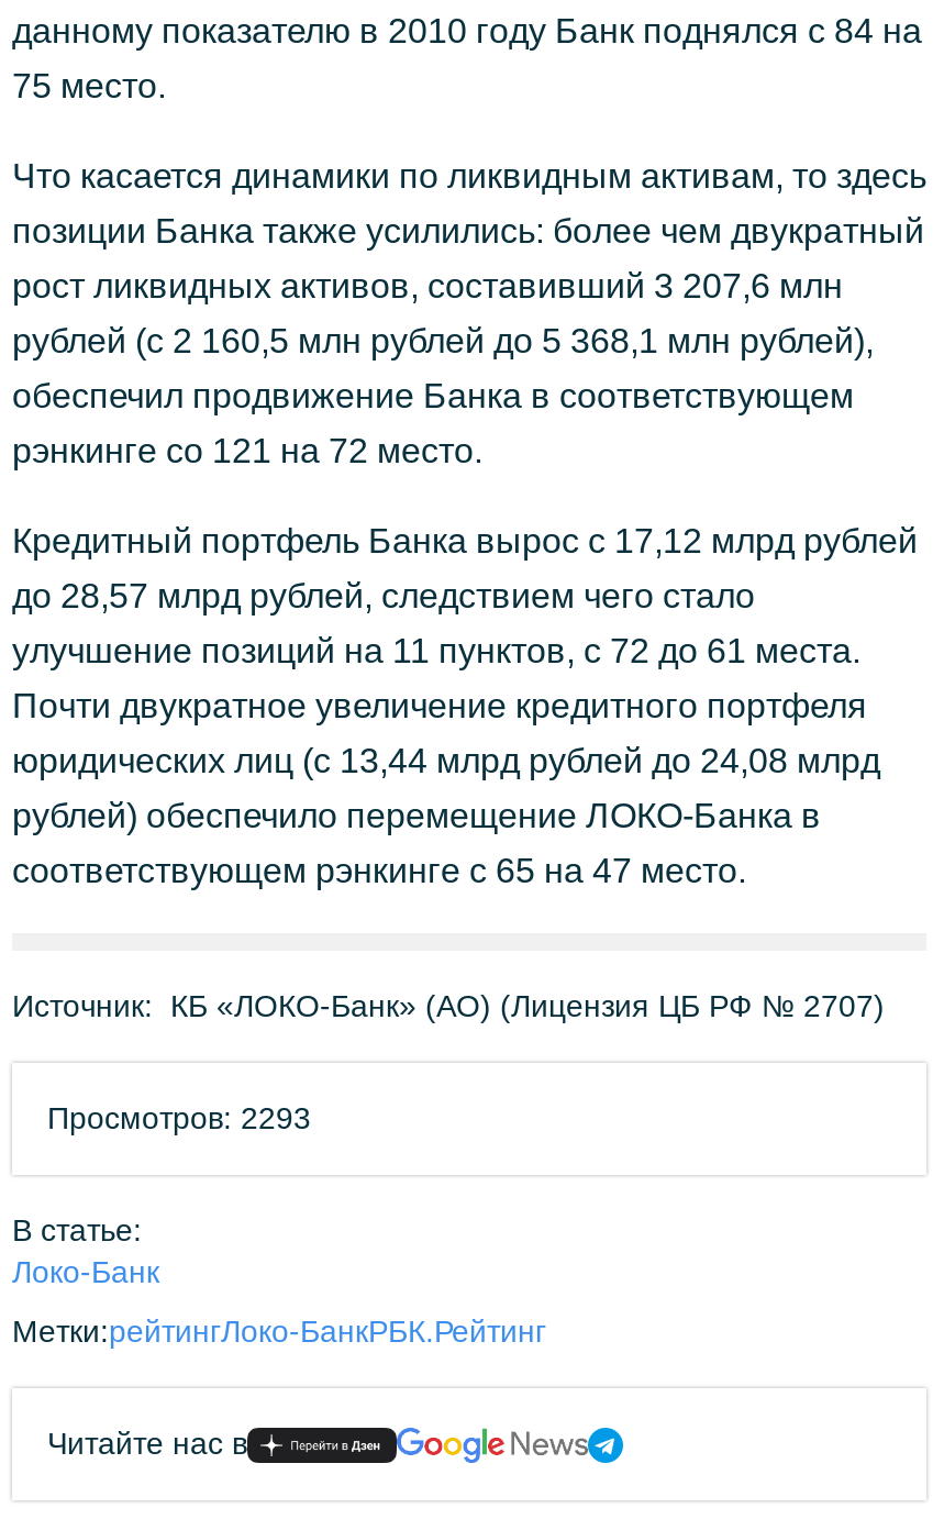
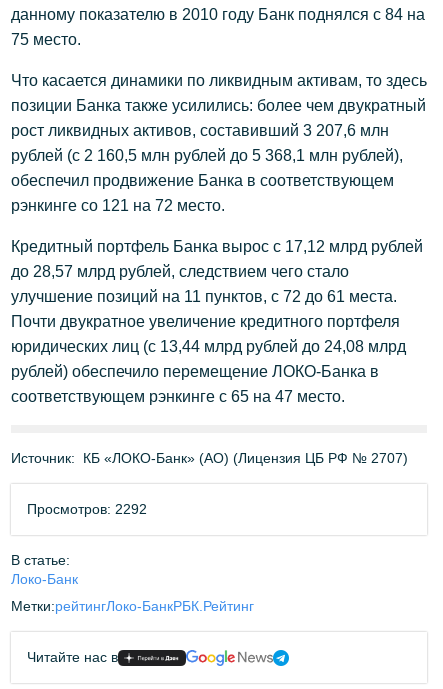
[47,1100,311,1135] Просмотров: 2293 -> [27,501,147,517] Просмотров: 2292

